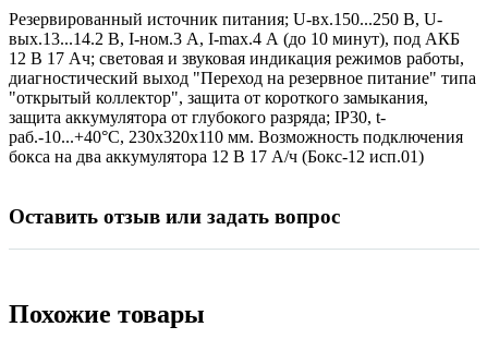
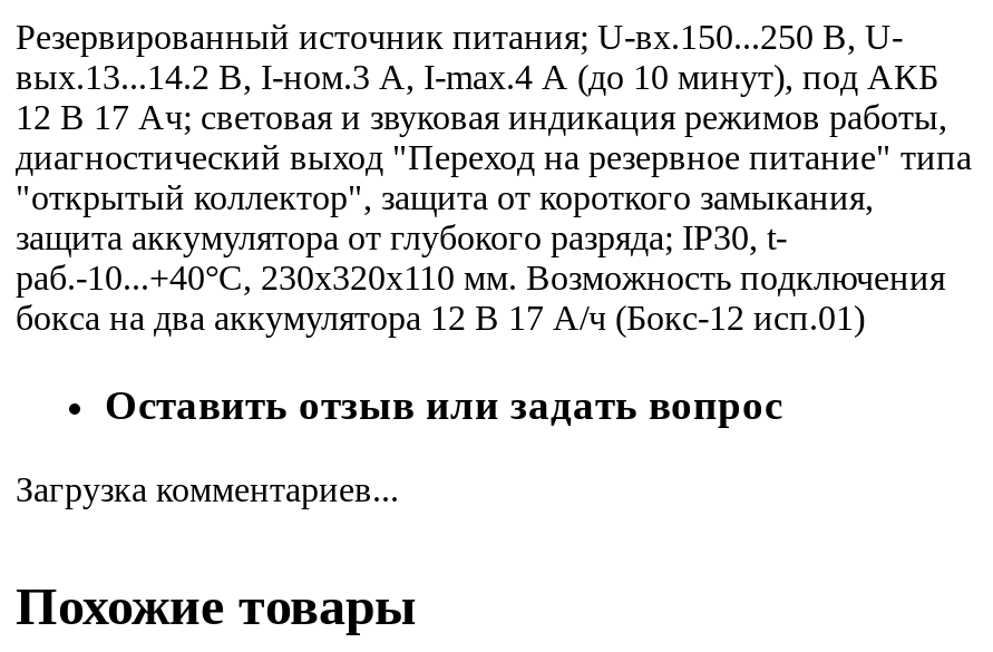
none -> [16,471,399,509] Загрузка комментариев...

